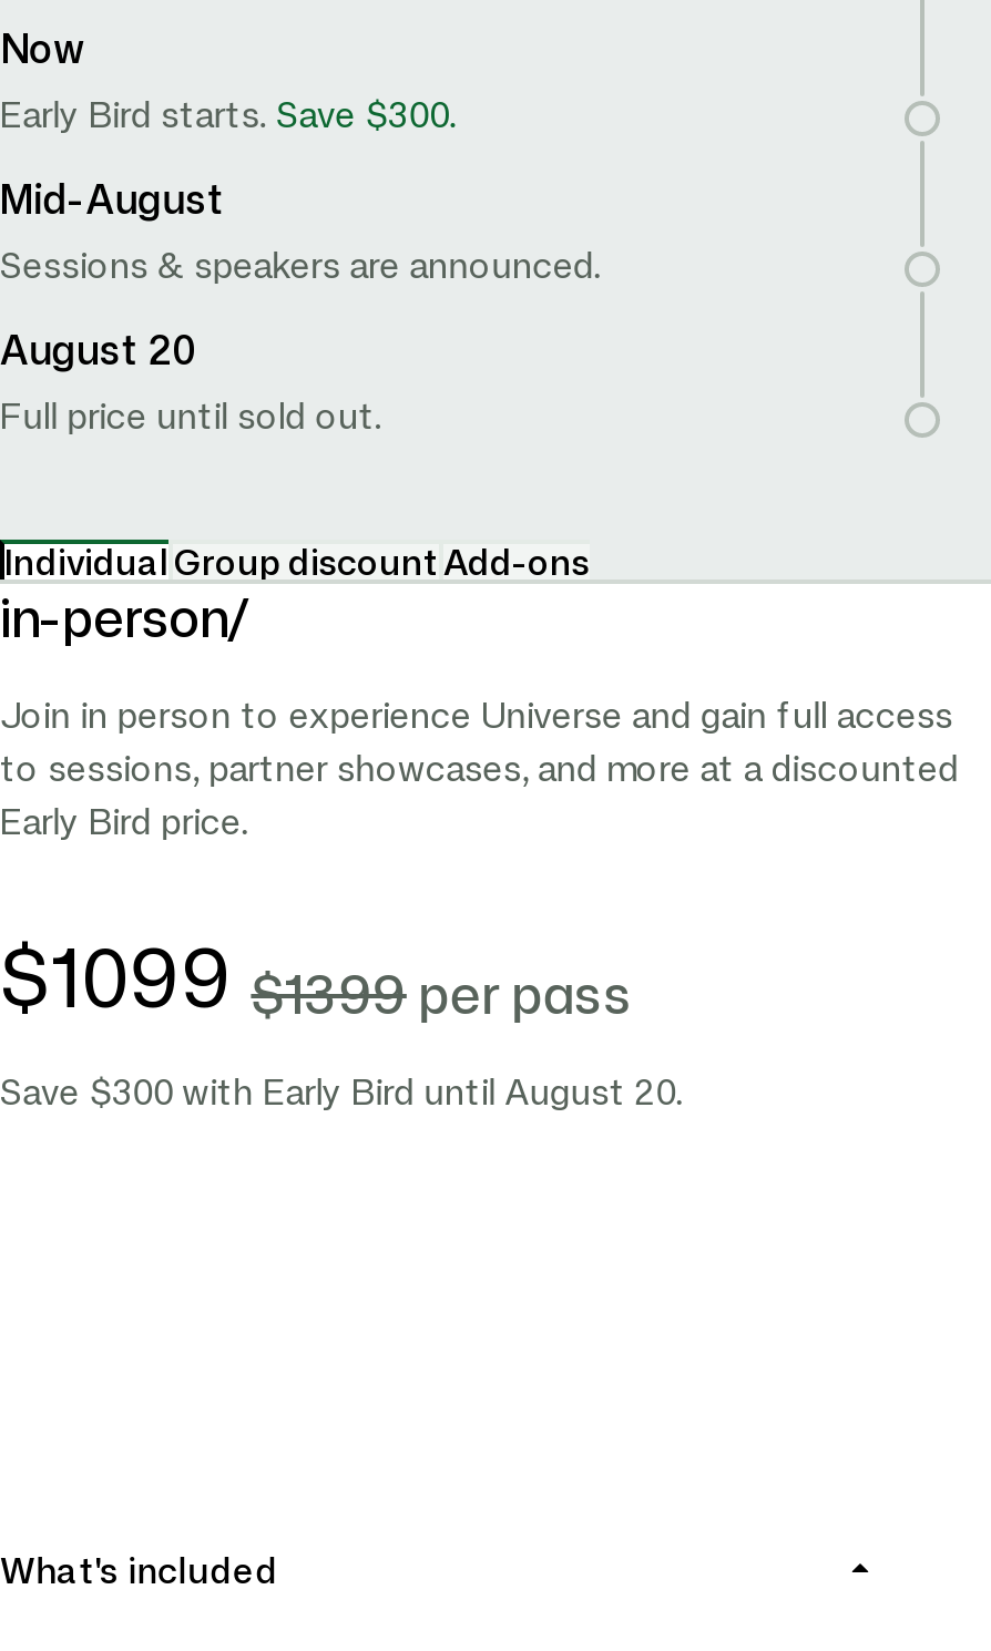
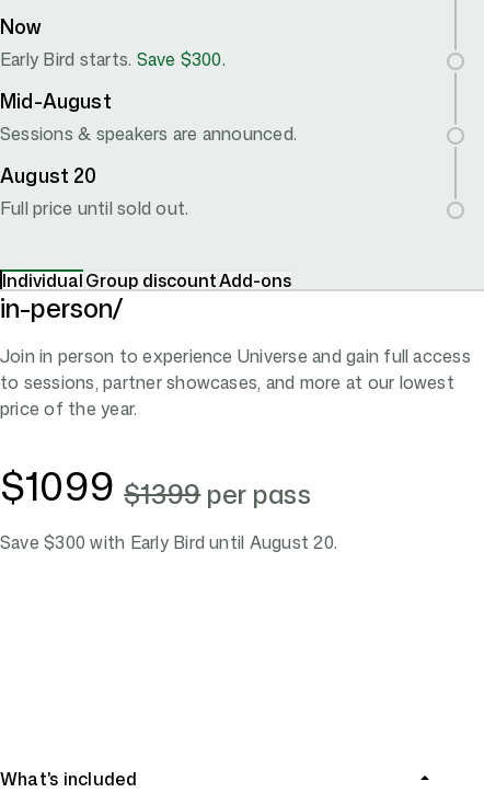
[0,744,959,845] to sessions, partner showcases, and more at a discounted | Early Bird price. -> [0,370,454,421] to sessions, partner showcases, and more at our lowest | price of the year.

